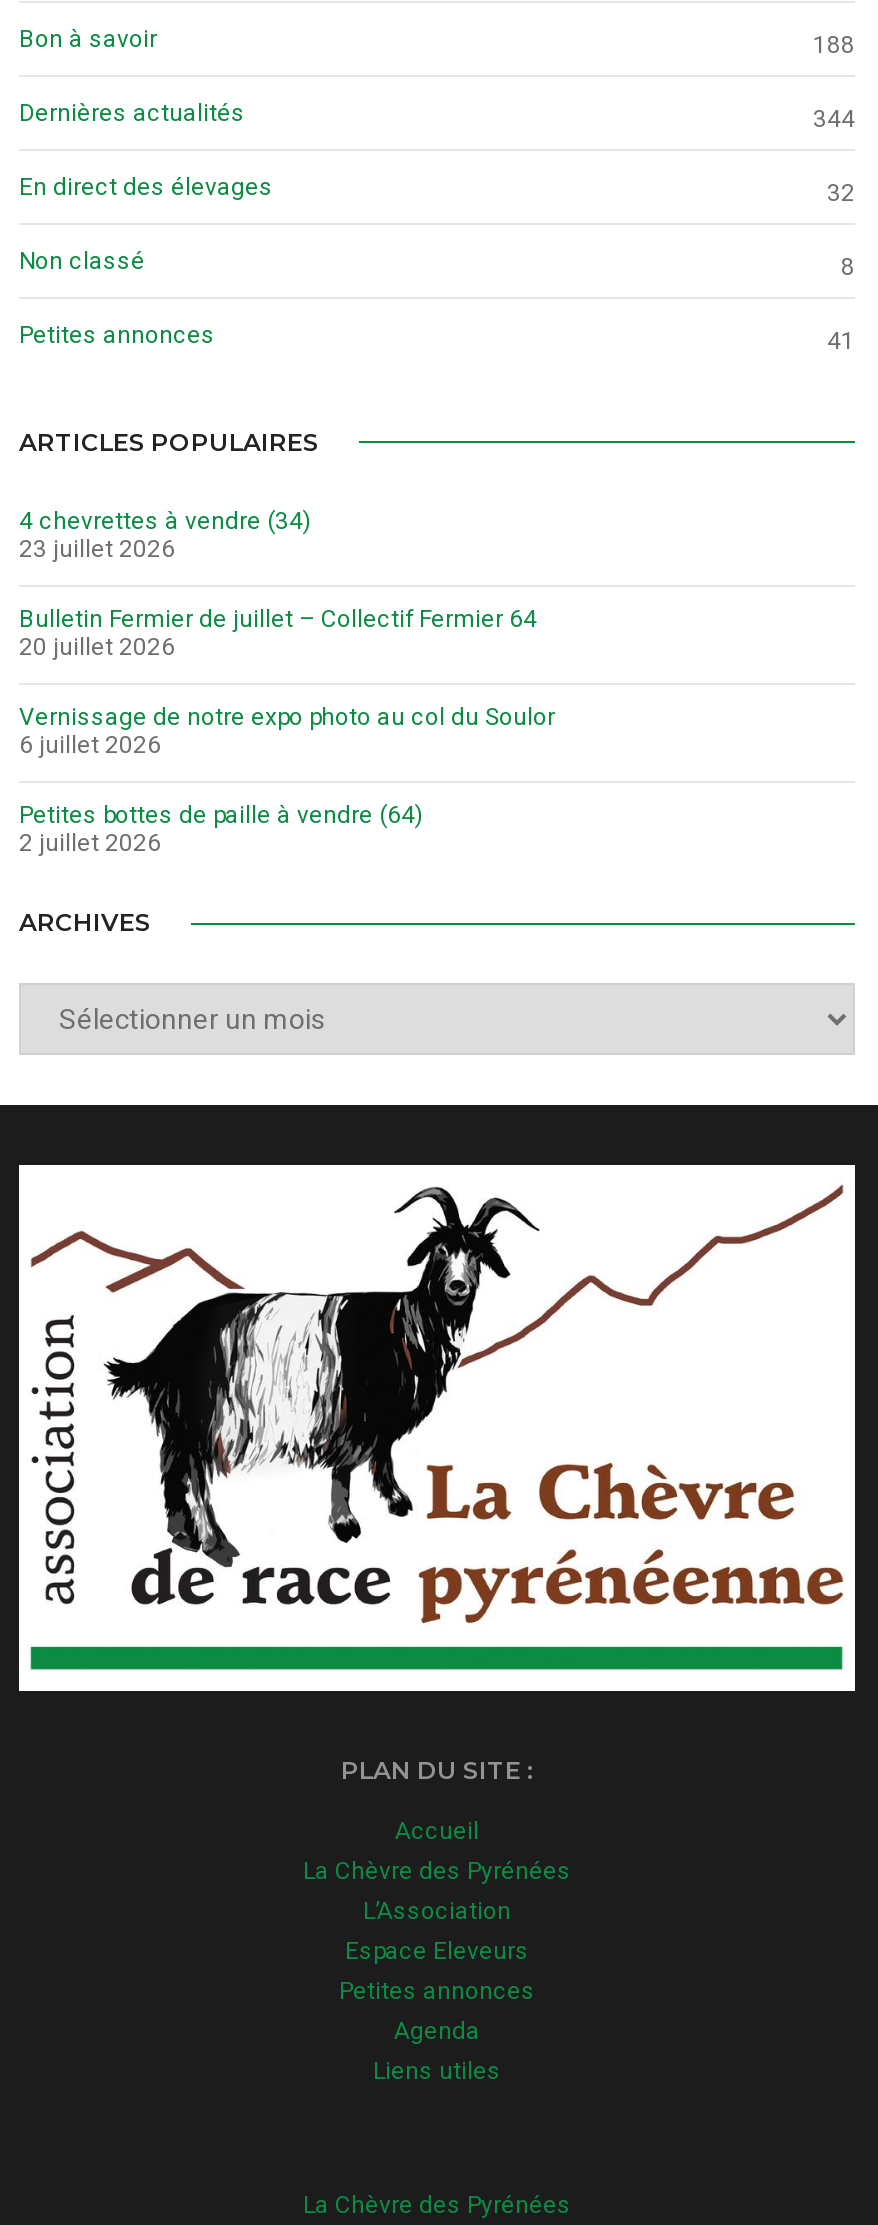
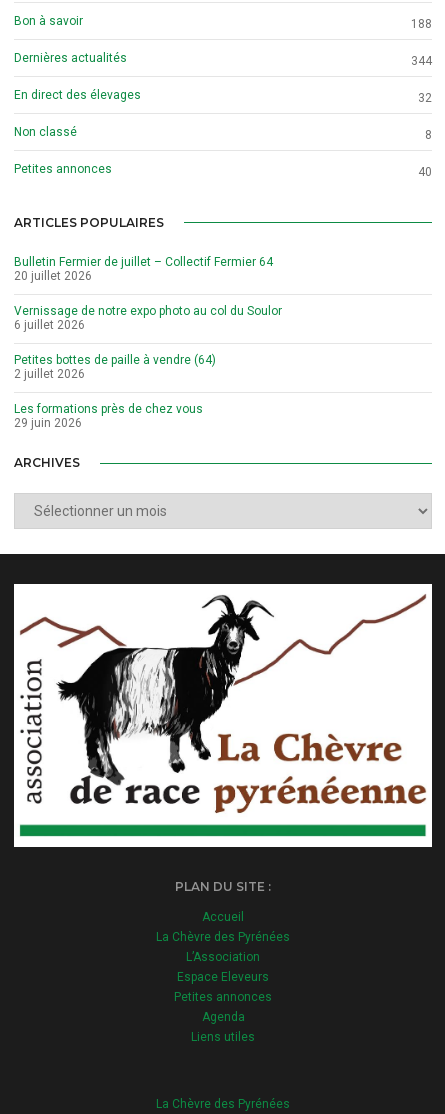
[827,327,855,355] 41 -> [418,165,432,179] 40
[19,506,311,562] 4 chevrettes à vendre (34) | 23 juillet 2026 -> none
moved [19,604,555,856] -> [14,255,282,381]: Bulletin Fermier de juillet – Collectif Fermier 64 | 20 juillet 2026 | Vernissage de notre expo photo au col du Soulor | 6 juillet 2026 | Petites bottes de paille à vendre (64) | 2 juillet 2026
none -> [14,402,203,430] Les formations près de chez vous | 29 juin 2026

